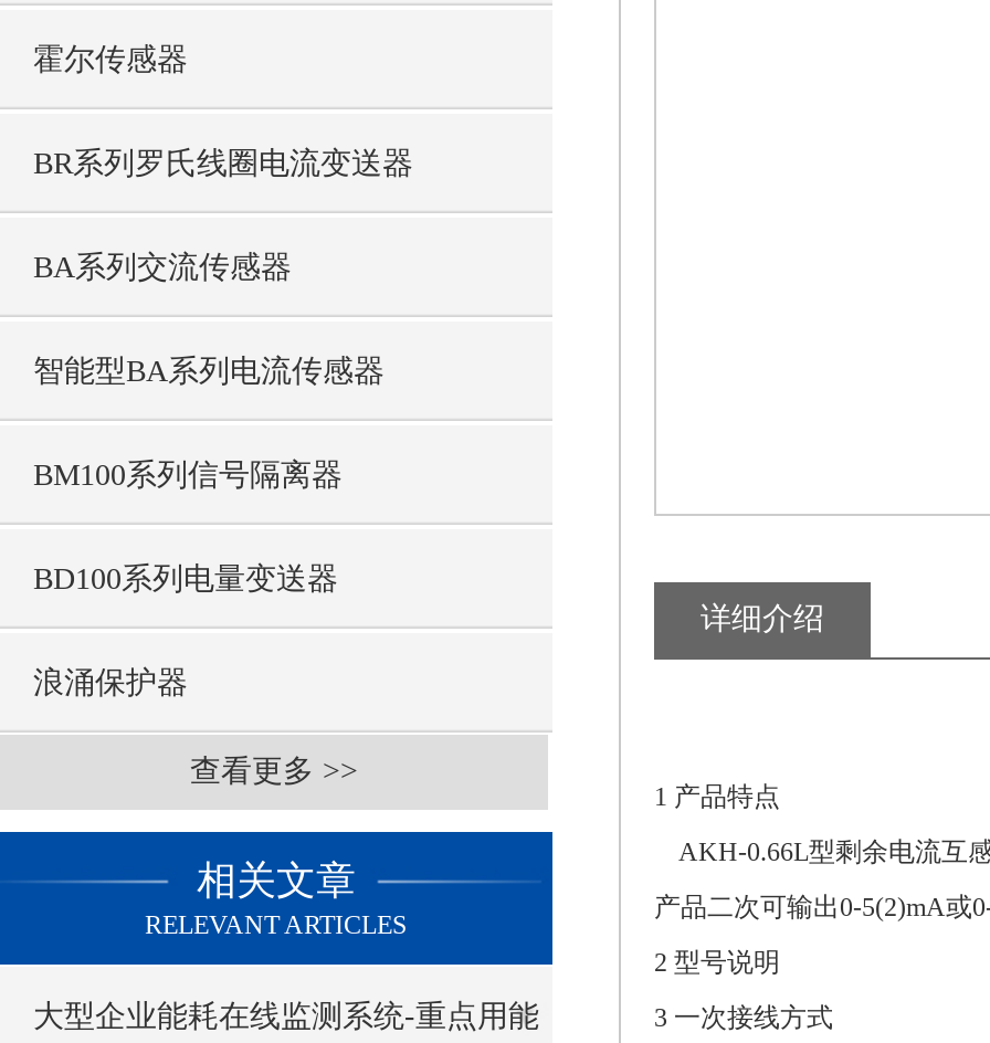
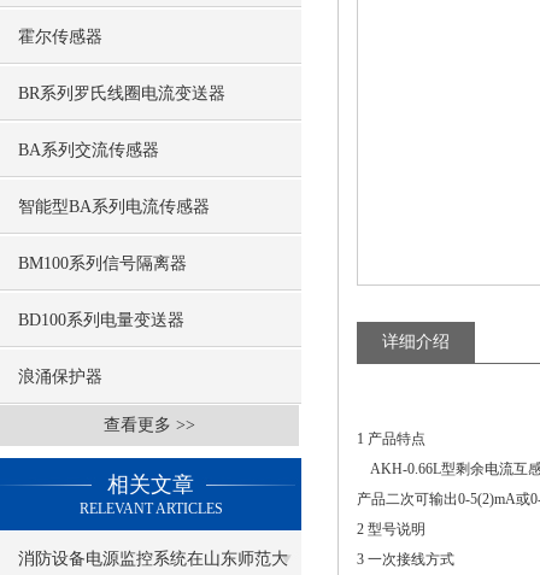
[33,1000,539,1033] 大型企业能耗在线监测系统-重点用能 -> [18,550,288,568] 消防设备电源监控系统在山东师范大

